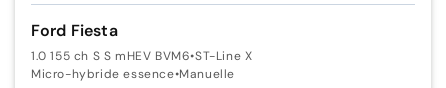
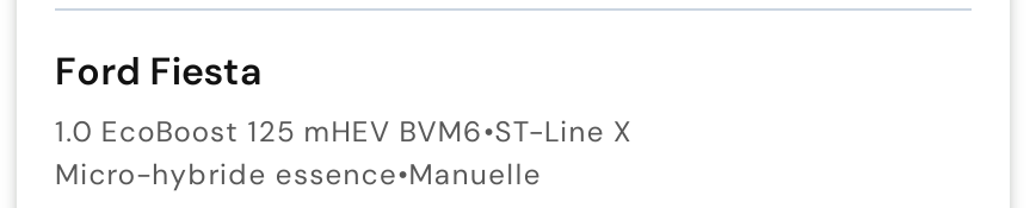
[31,48,252,64] 1.0 155 ch S S mHEV BVM6•ST-Line X -> [55,112,632,150] 1.0 EcoBoost 125 mHEV BVM6•ST-Line X

